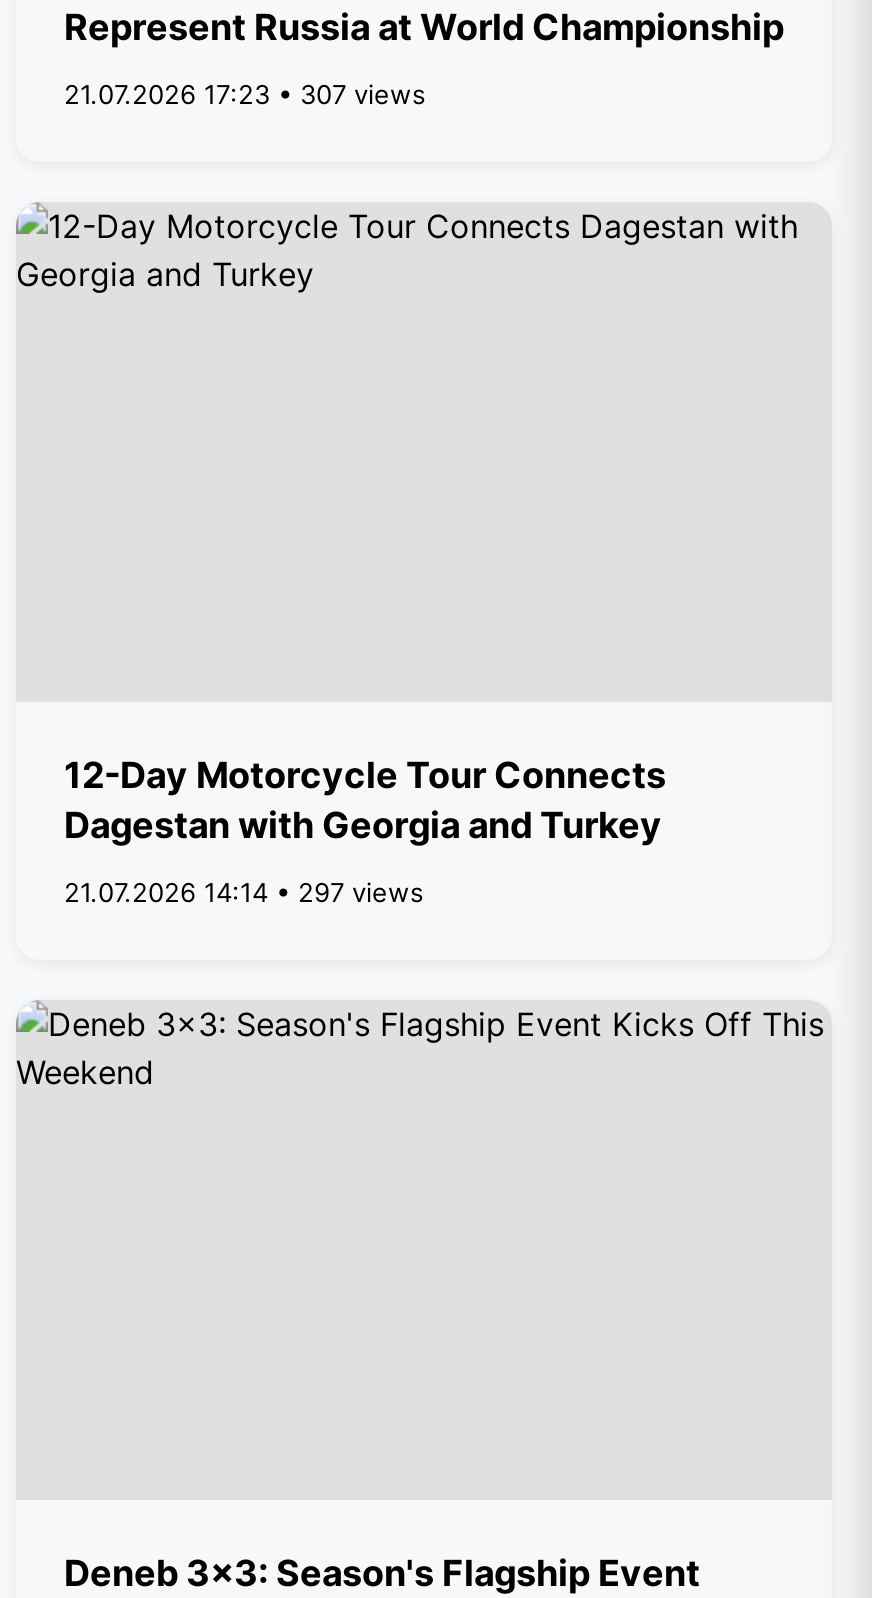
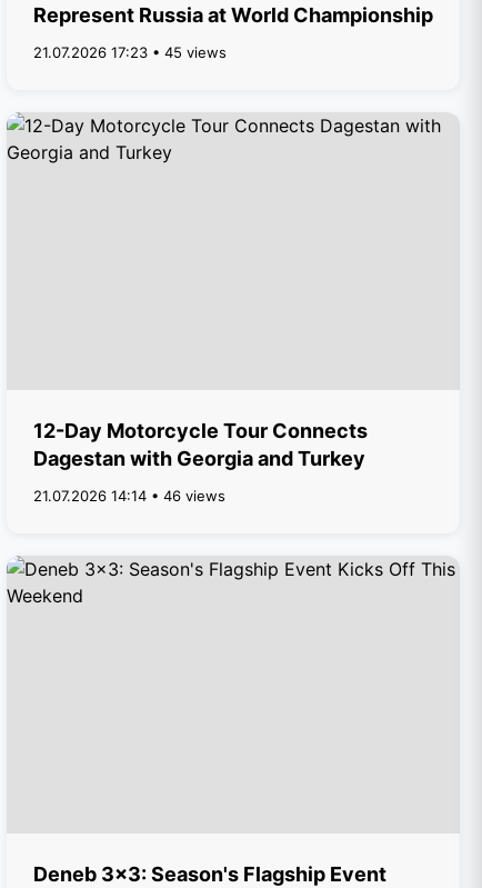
[64,78,426,110] 21.07.2026 17:23 • 307 views -> [33,43,227,61] 21.07.2026 17:23 • 45 views
[64,876,424,908] 21.07.2026 14:14 • 297 views -> [33,487,225,505] 21.07.2026 14:14 • 46 views

